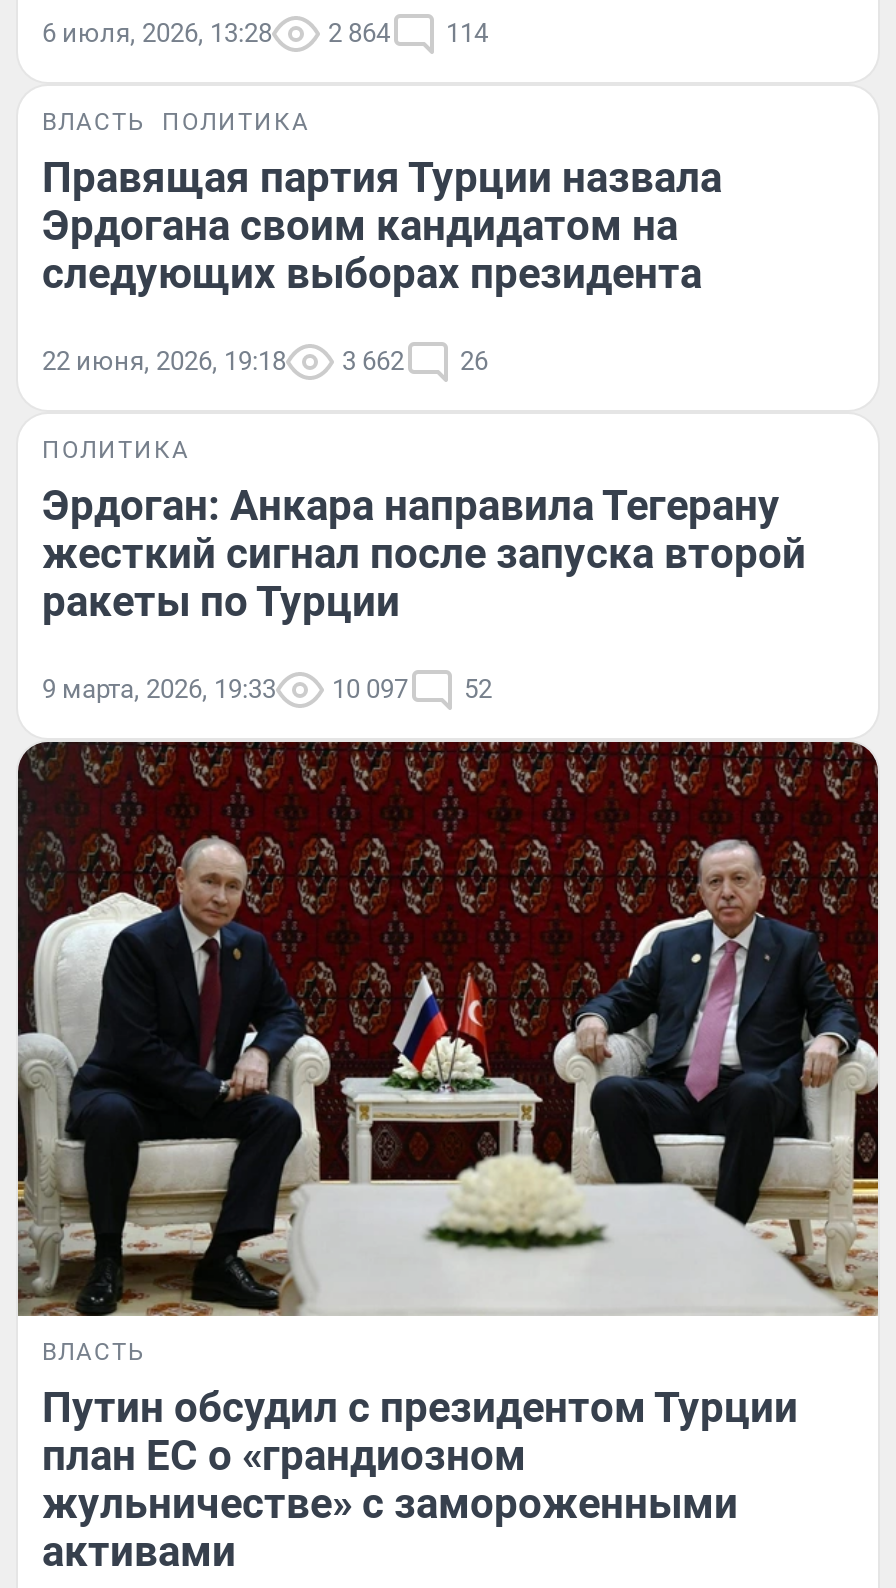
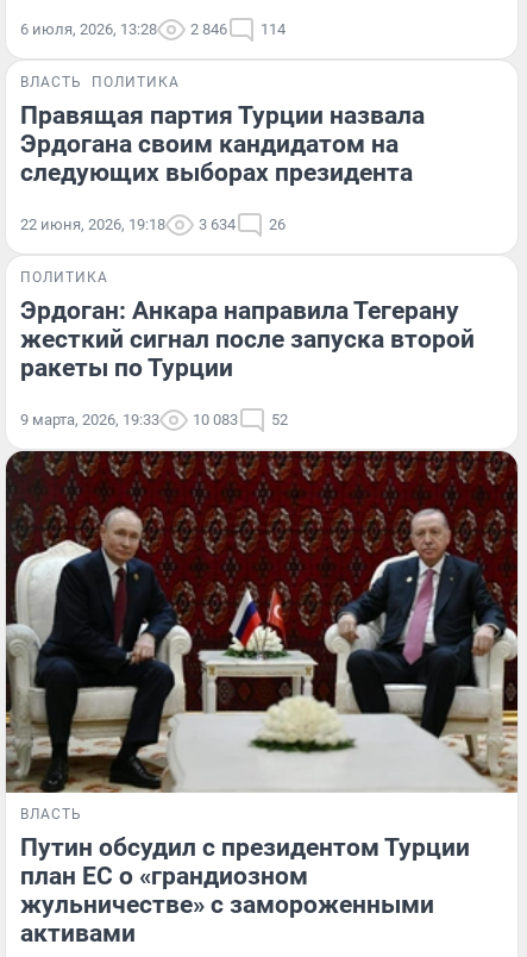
[42,18,488,48] 6 июля, 2026, 13:28 2 864 114 -> [20,20,286,38] 6 июля, 2026, 13:28 2 846 114
[42,346,488,376] 22 июня, 2026, 19:18 3 662 26 -> [20,215,286,233] 22 июня, 2026, 19:18 3 634 26
[42,674,492,704] 9 марта, 2026, 19:33 10 097 52 -> [20,411,288,429] 9 марта, 2026, 19:33 10 083 52

